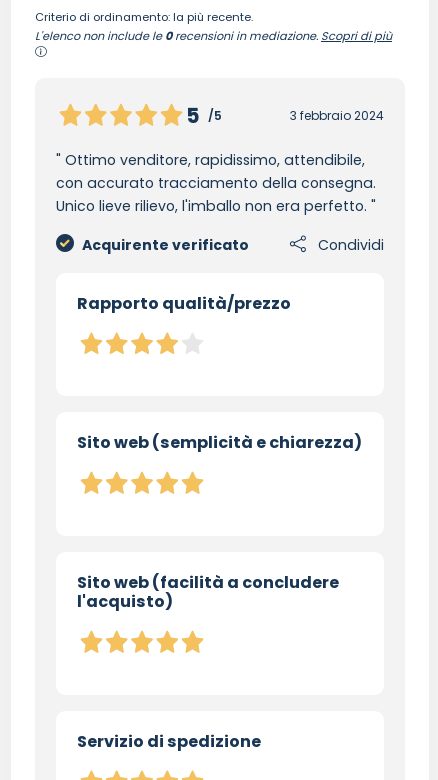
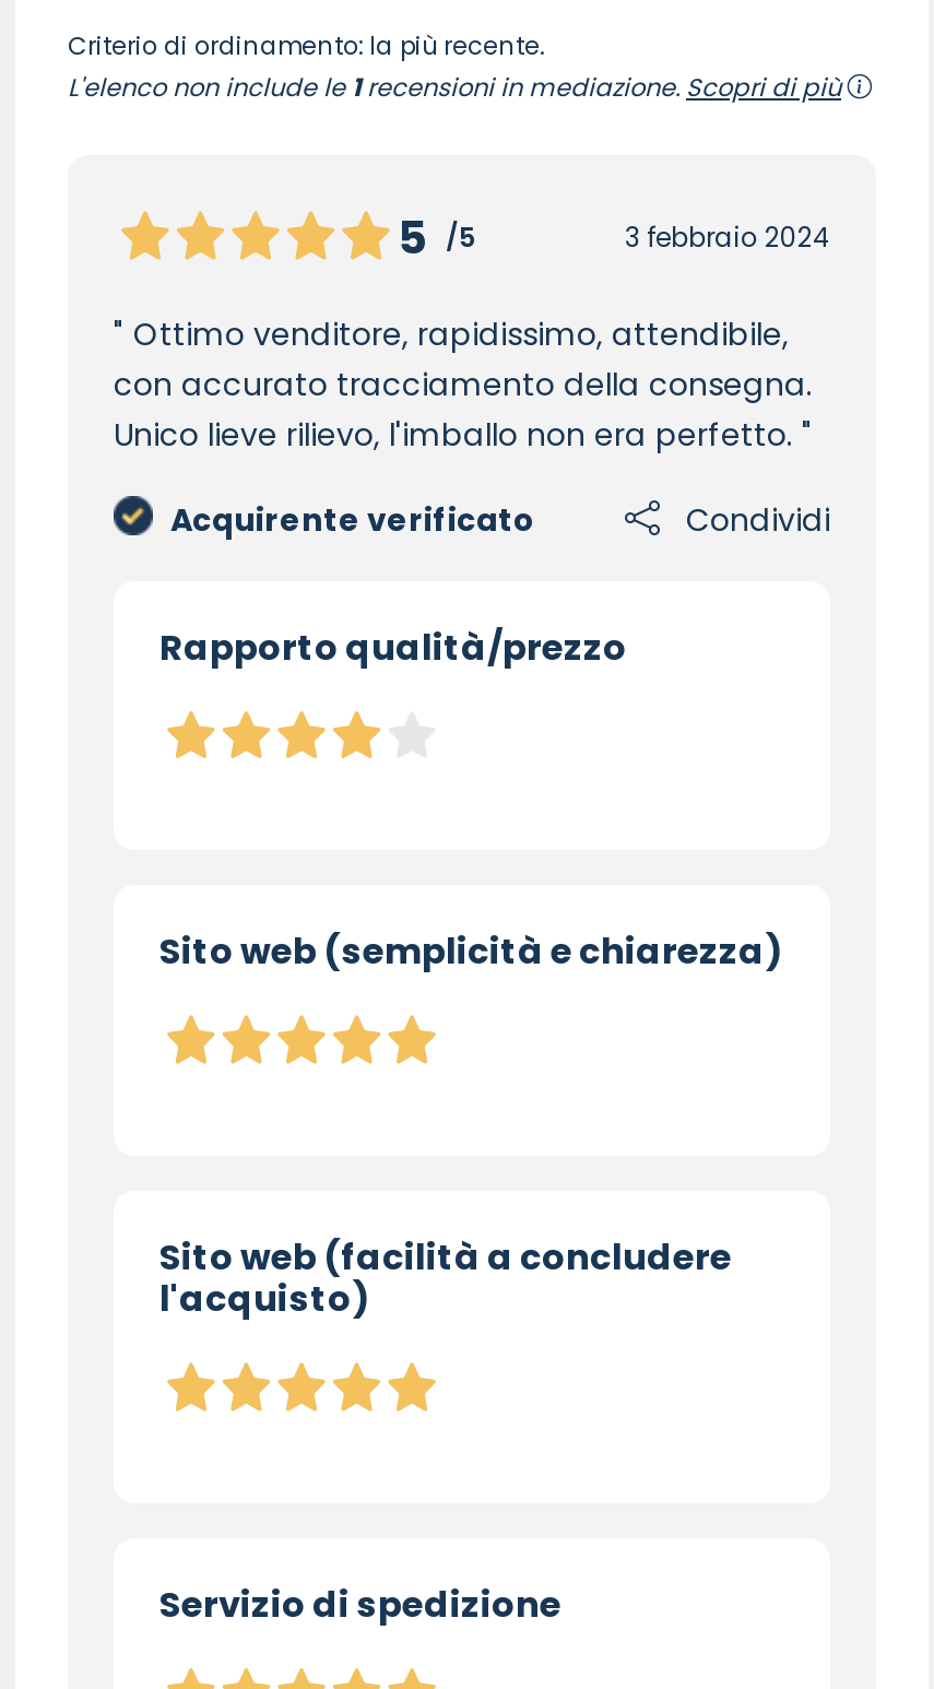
[35,28,392,44] L'elenco non include le 0 recensioni in mediazione. Scopri di più -> [68,69,841,104] L'elenco non include le 1 recensioni in mediazione. Scopri di più

